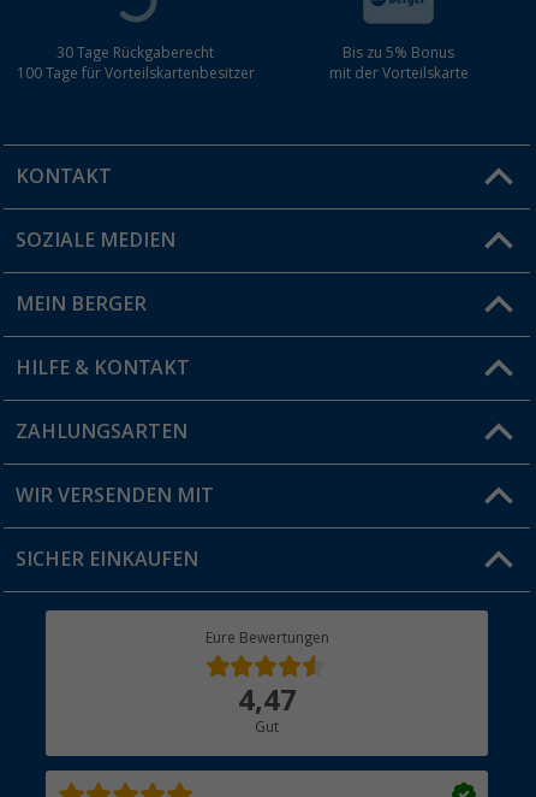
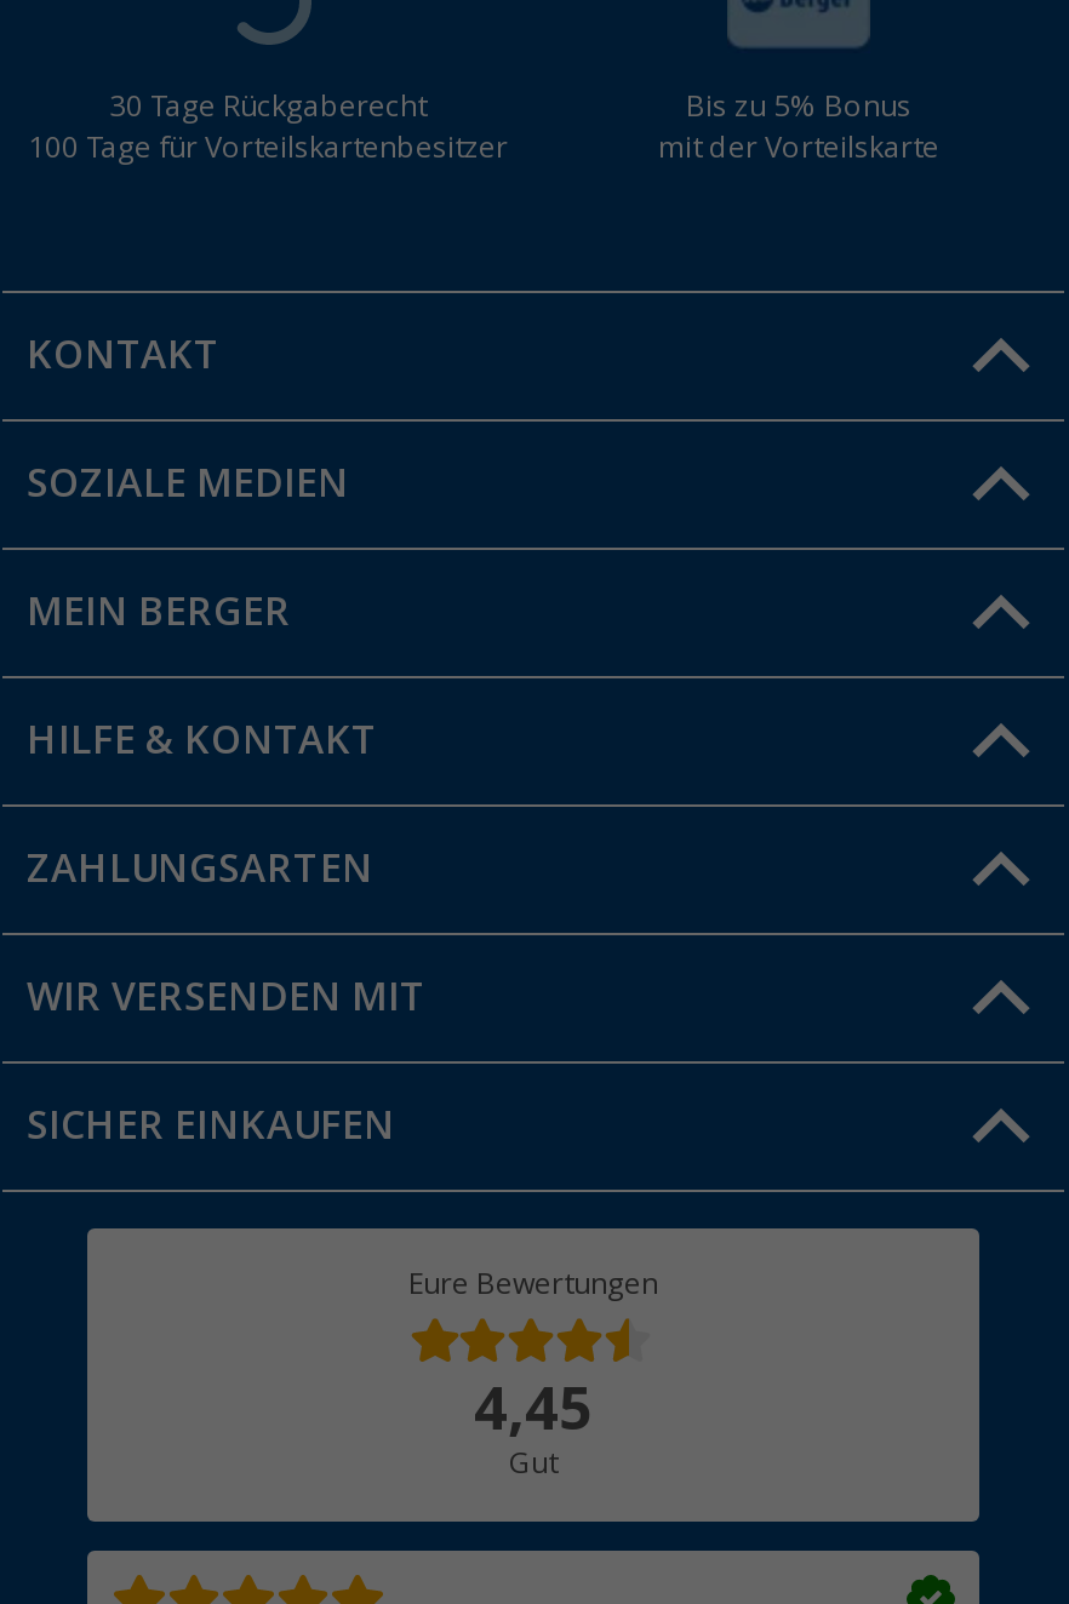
[237,684,296,718] 4,47 -> [474,1377,593,1445] 4,45

